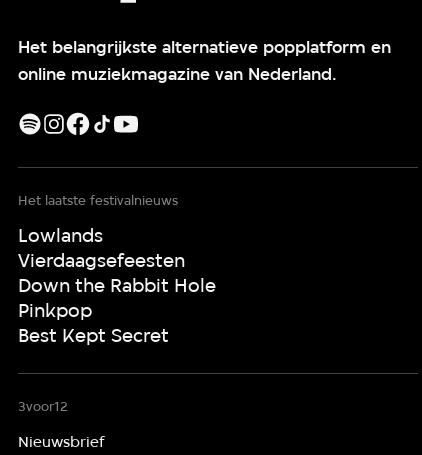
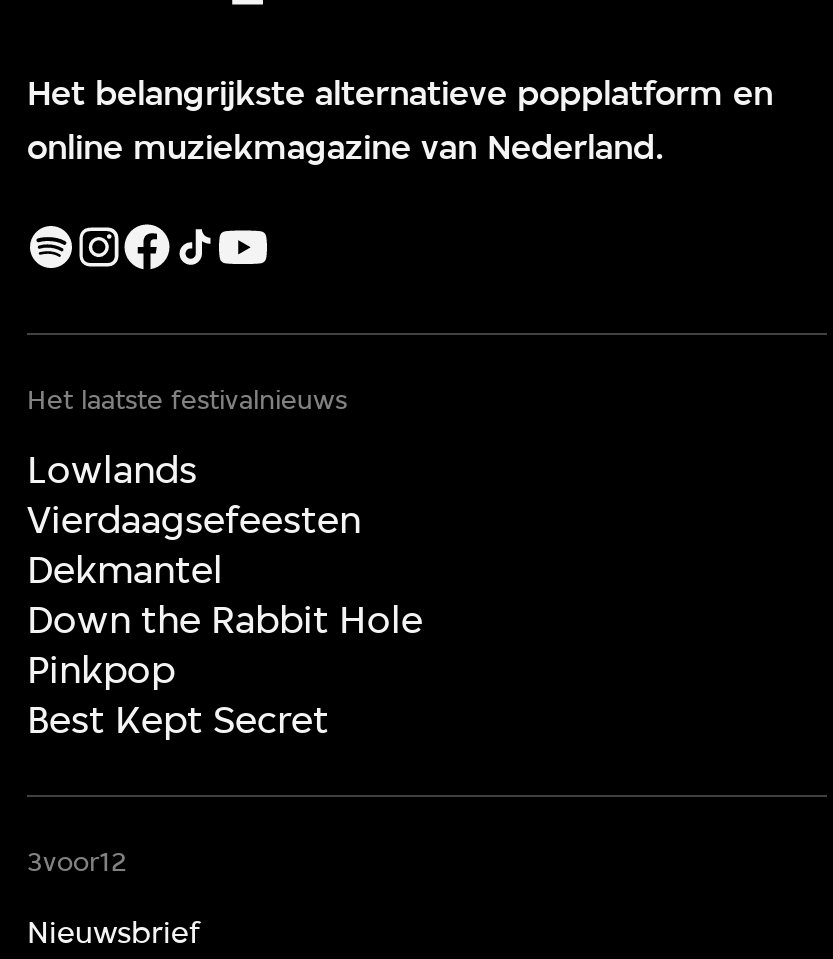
none -> [27,548,223,594] Dekmantel

